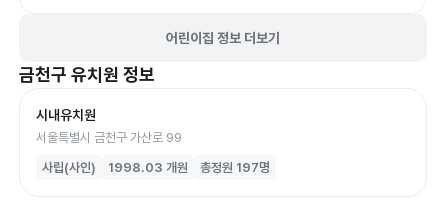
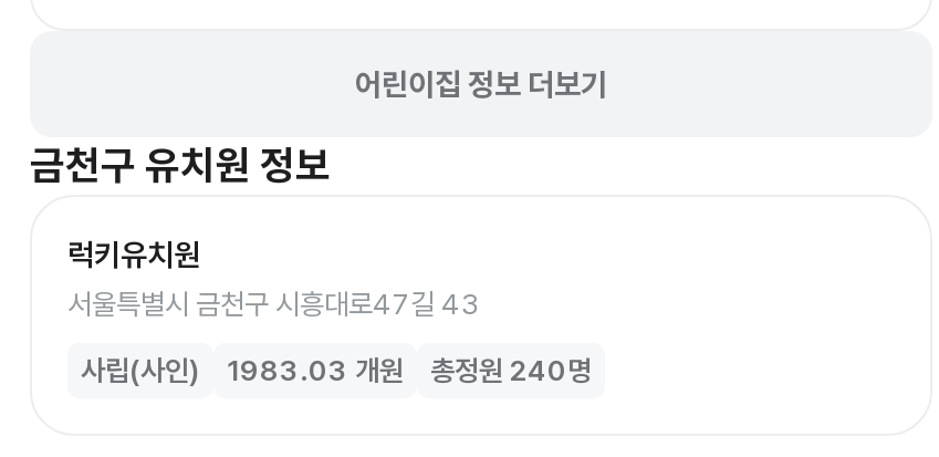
[36,107,182,145] 시내유치원 | 서울특별시 금천구 가산로 99 -> [67,237,479,321] 럭키유치원 | 서울특별시 금천구 시흥대로47길 43
[108,160,270,175] 1998.03 개원 | 총정원 197명 -> [227,354,592,388] 1983.03 개원 | 총정원 240명

